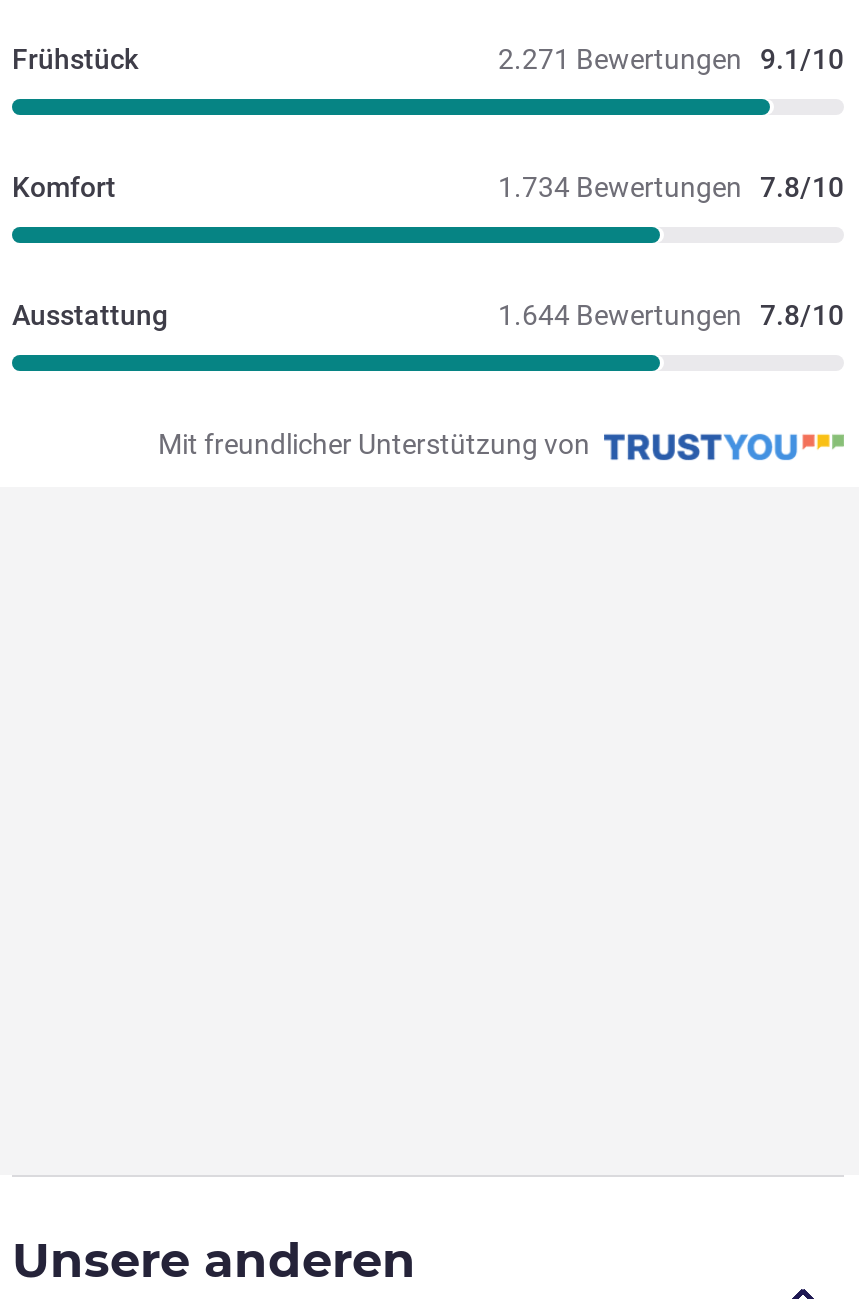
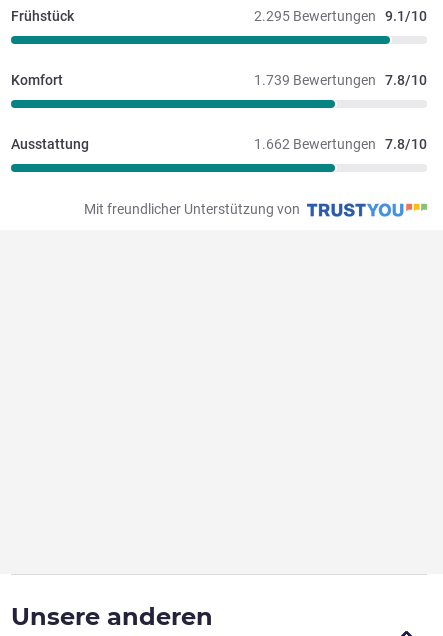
[498,44,844,76] 2.271 Bewertungen 9.1/10 -> [254,8,427,24] 2.295 Bewertungen 9.1/10
[498,172,844,204] 1.734 Bewertungen 7.8/10 -> [254,72,427,88] 1.739 Bewertungen 7.8/10
[498,300,844,332] 1.644 Bewertungen 7.8/10 -> [254,136,427,152] 1.662 Bewertungen 7.8/10

